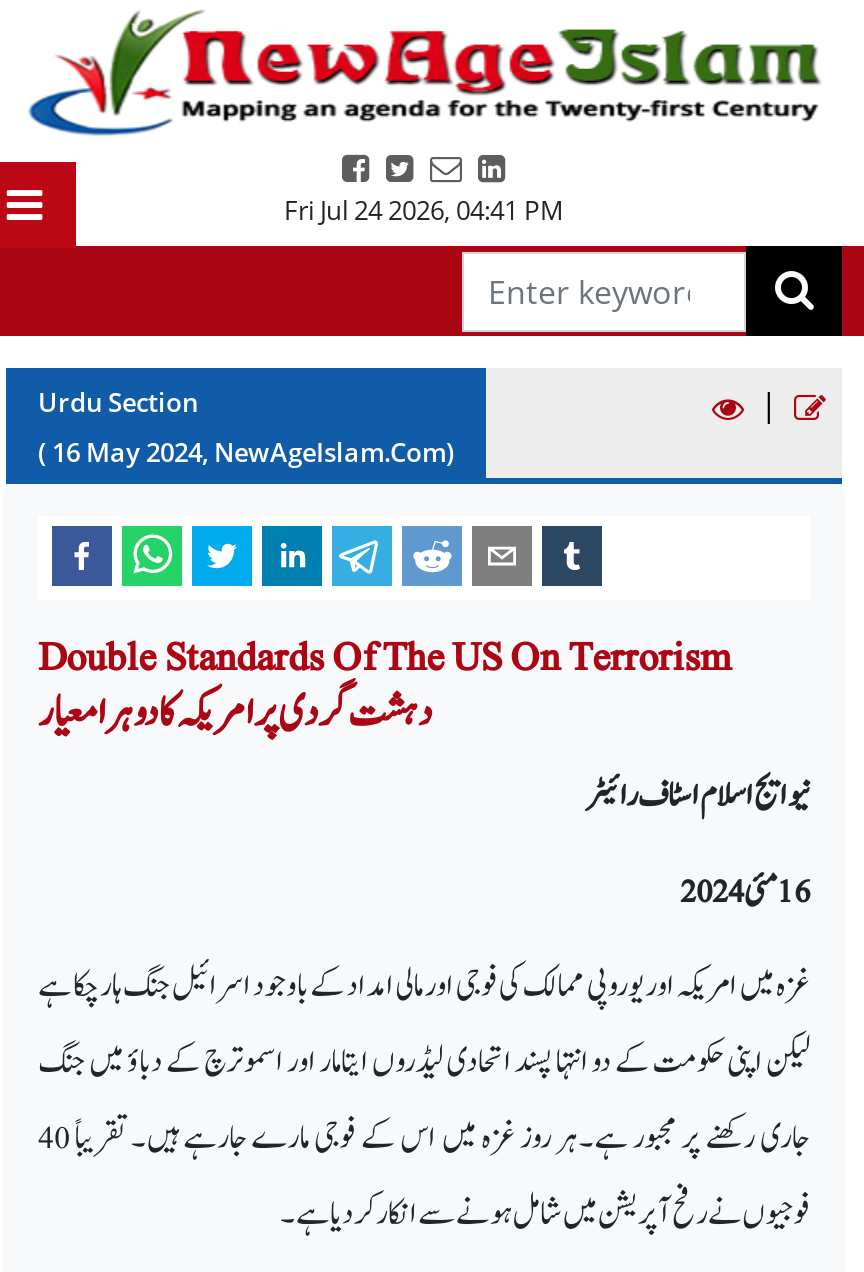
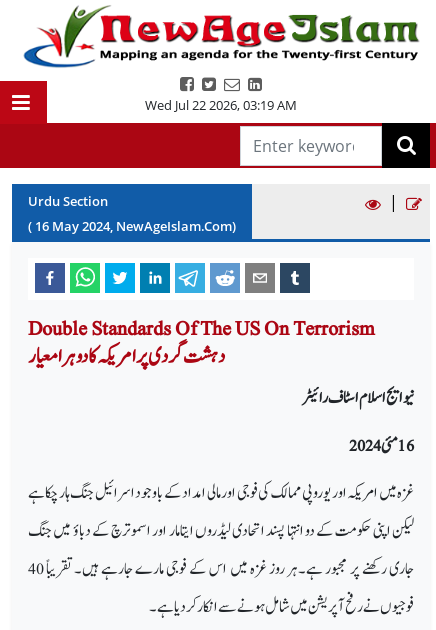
[284,192,564,228] Fri Jul 24 2026, 04:41 PM -> [145,96,297,114] Wed Jul 22 2026, 03:19 AM

